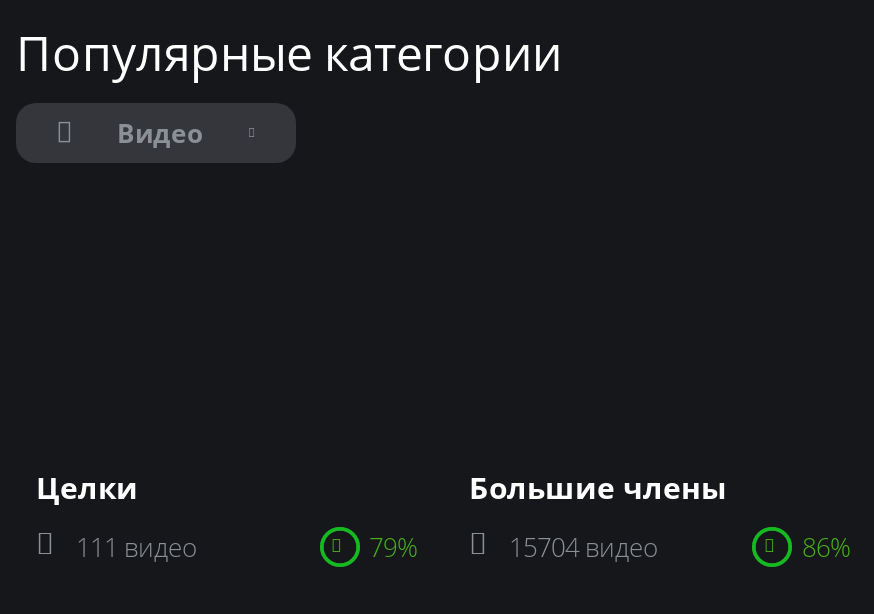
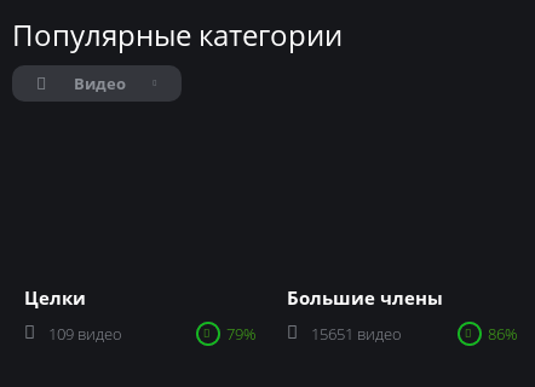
[76,529,198,565] 111 видео -> [48,323,122,345] 109 видео
[509,529,659,565] 15704 видео -> [310,323,401,345] 15651 видео

